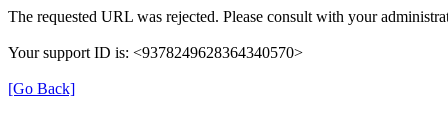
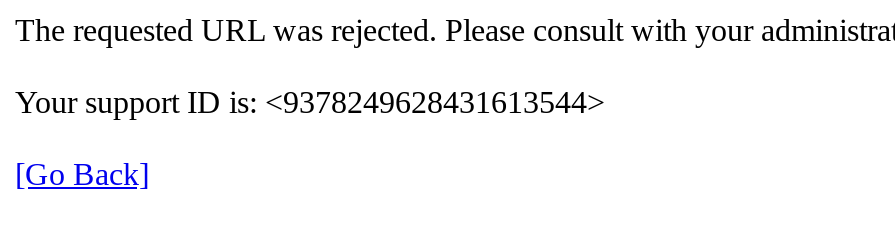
[8,44,303,61] Your support ID is: <9378249628364340570> -> [15,85,605,119] Your support ID is: <9378249628431613544>

